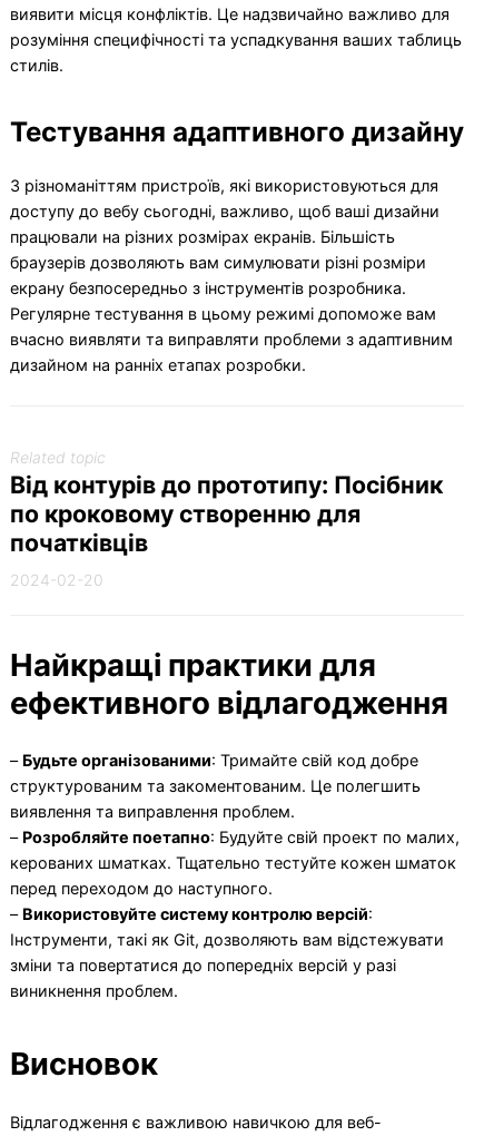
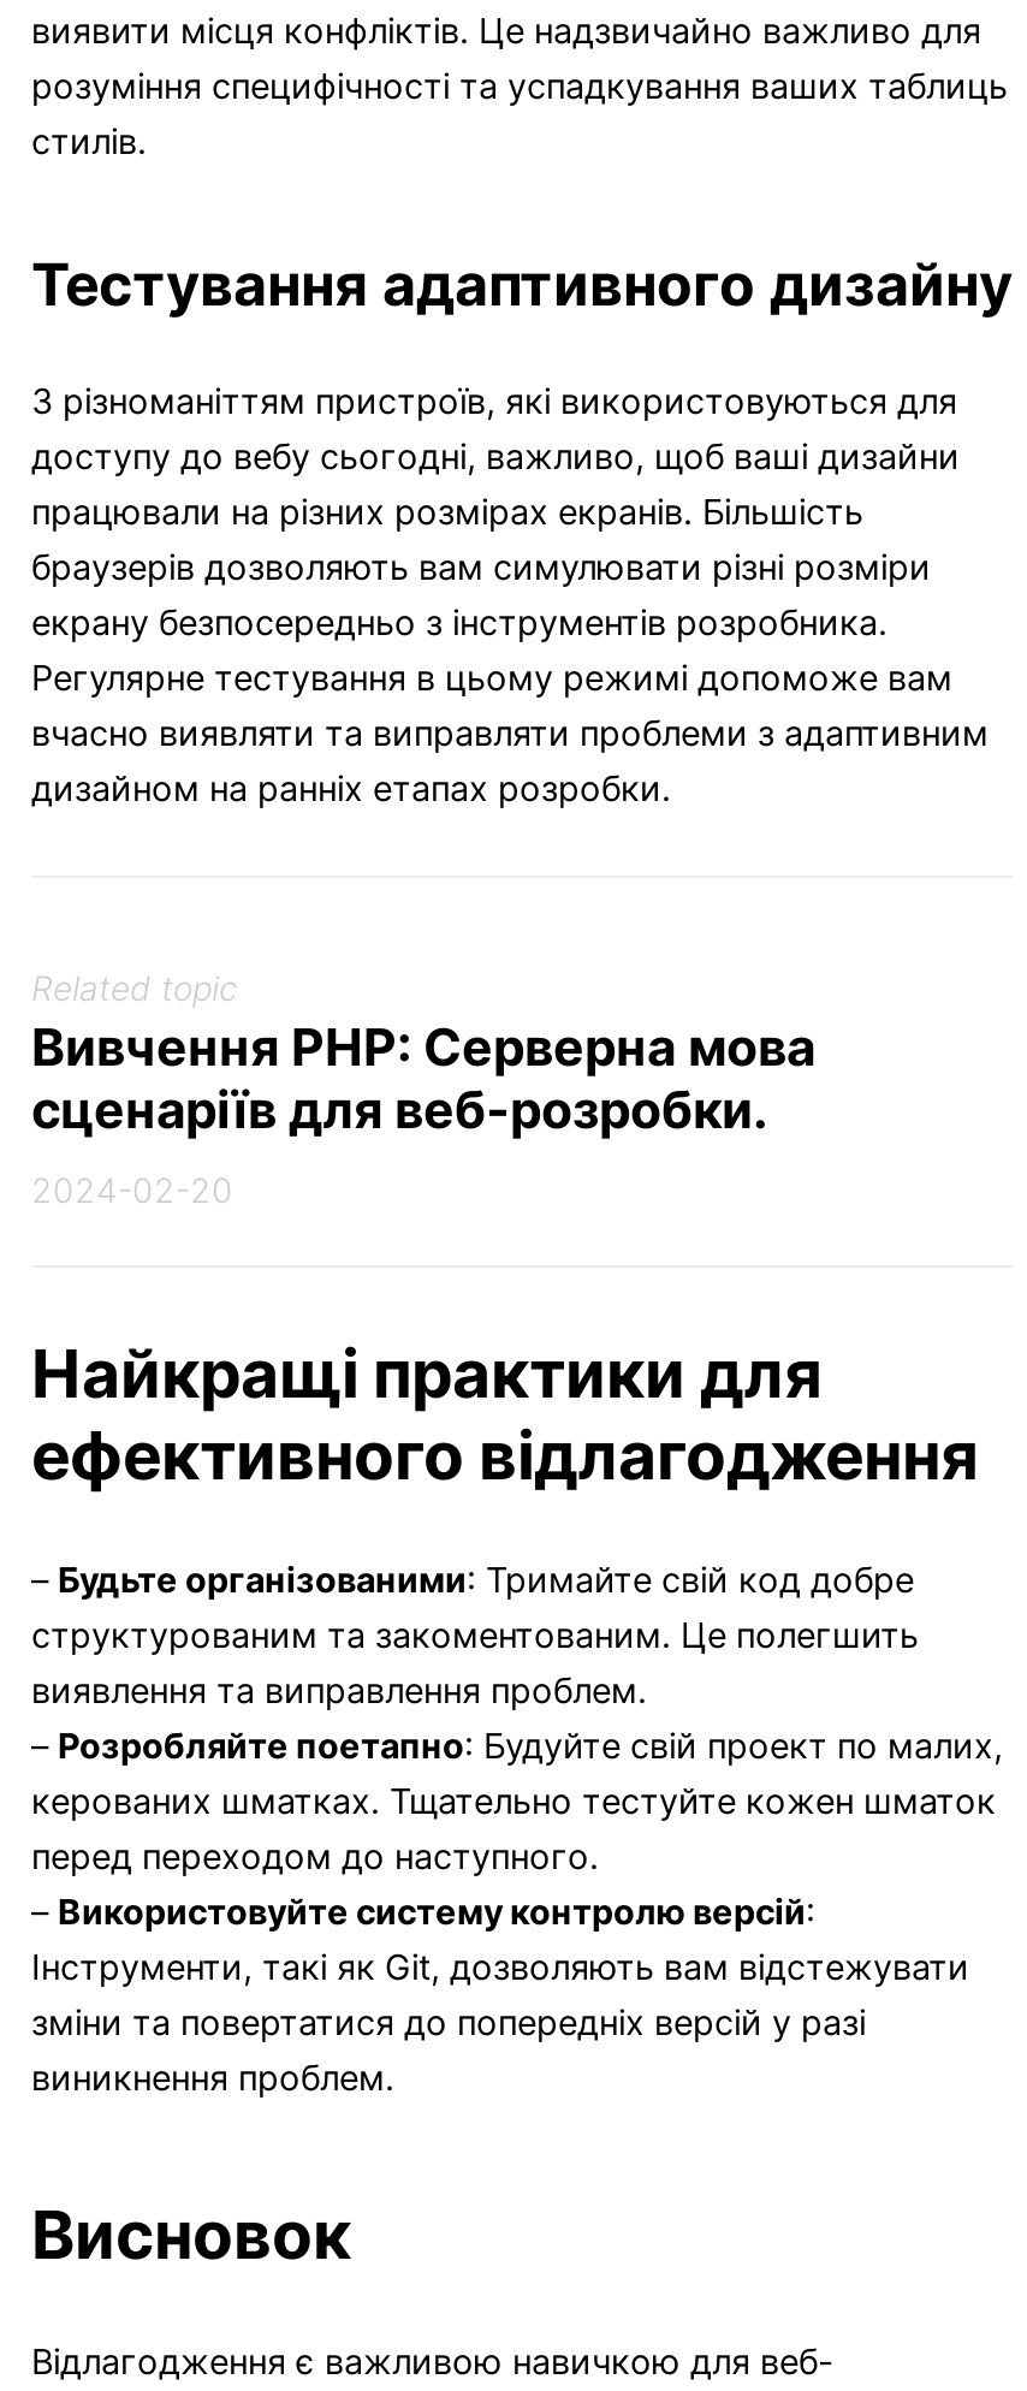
[10,470,443,557] Від контурів до прототипу: Посібник | по кроковому створенню для | початківців -> [31,1015,815,1140] Вивчення PHP: Серверна мова | сценаріїв для веб-розробки.

